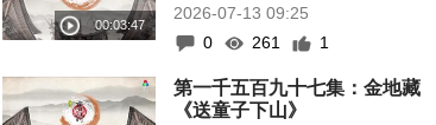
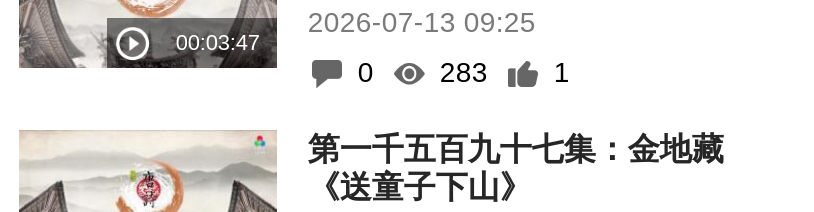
[252,34,281,52] 261 -> [440,57,488,89] 283

